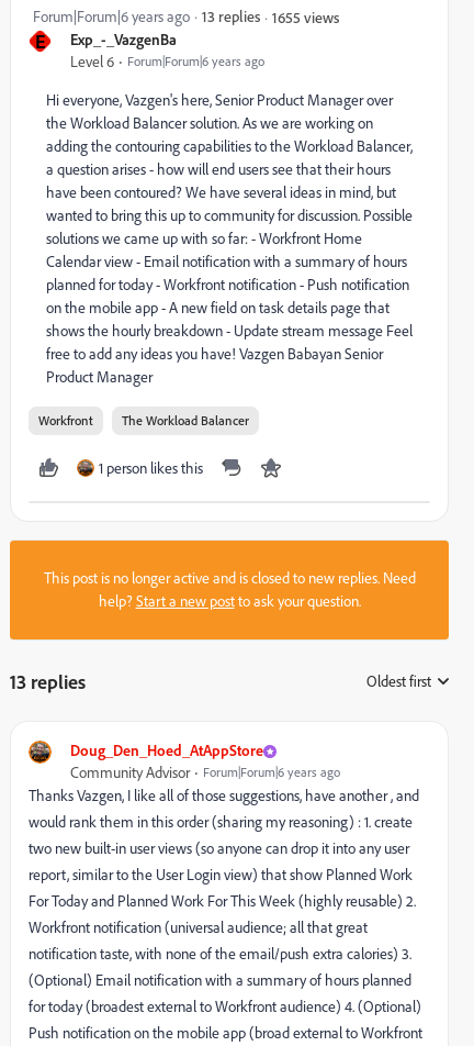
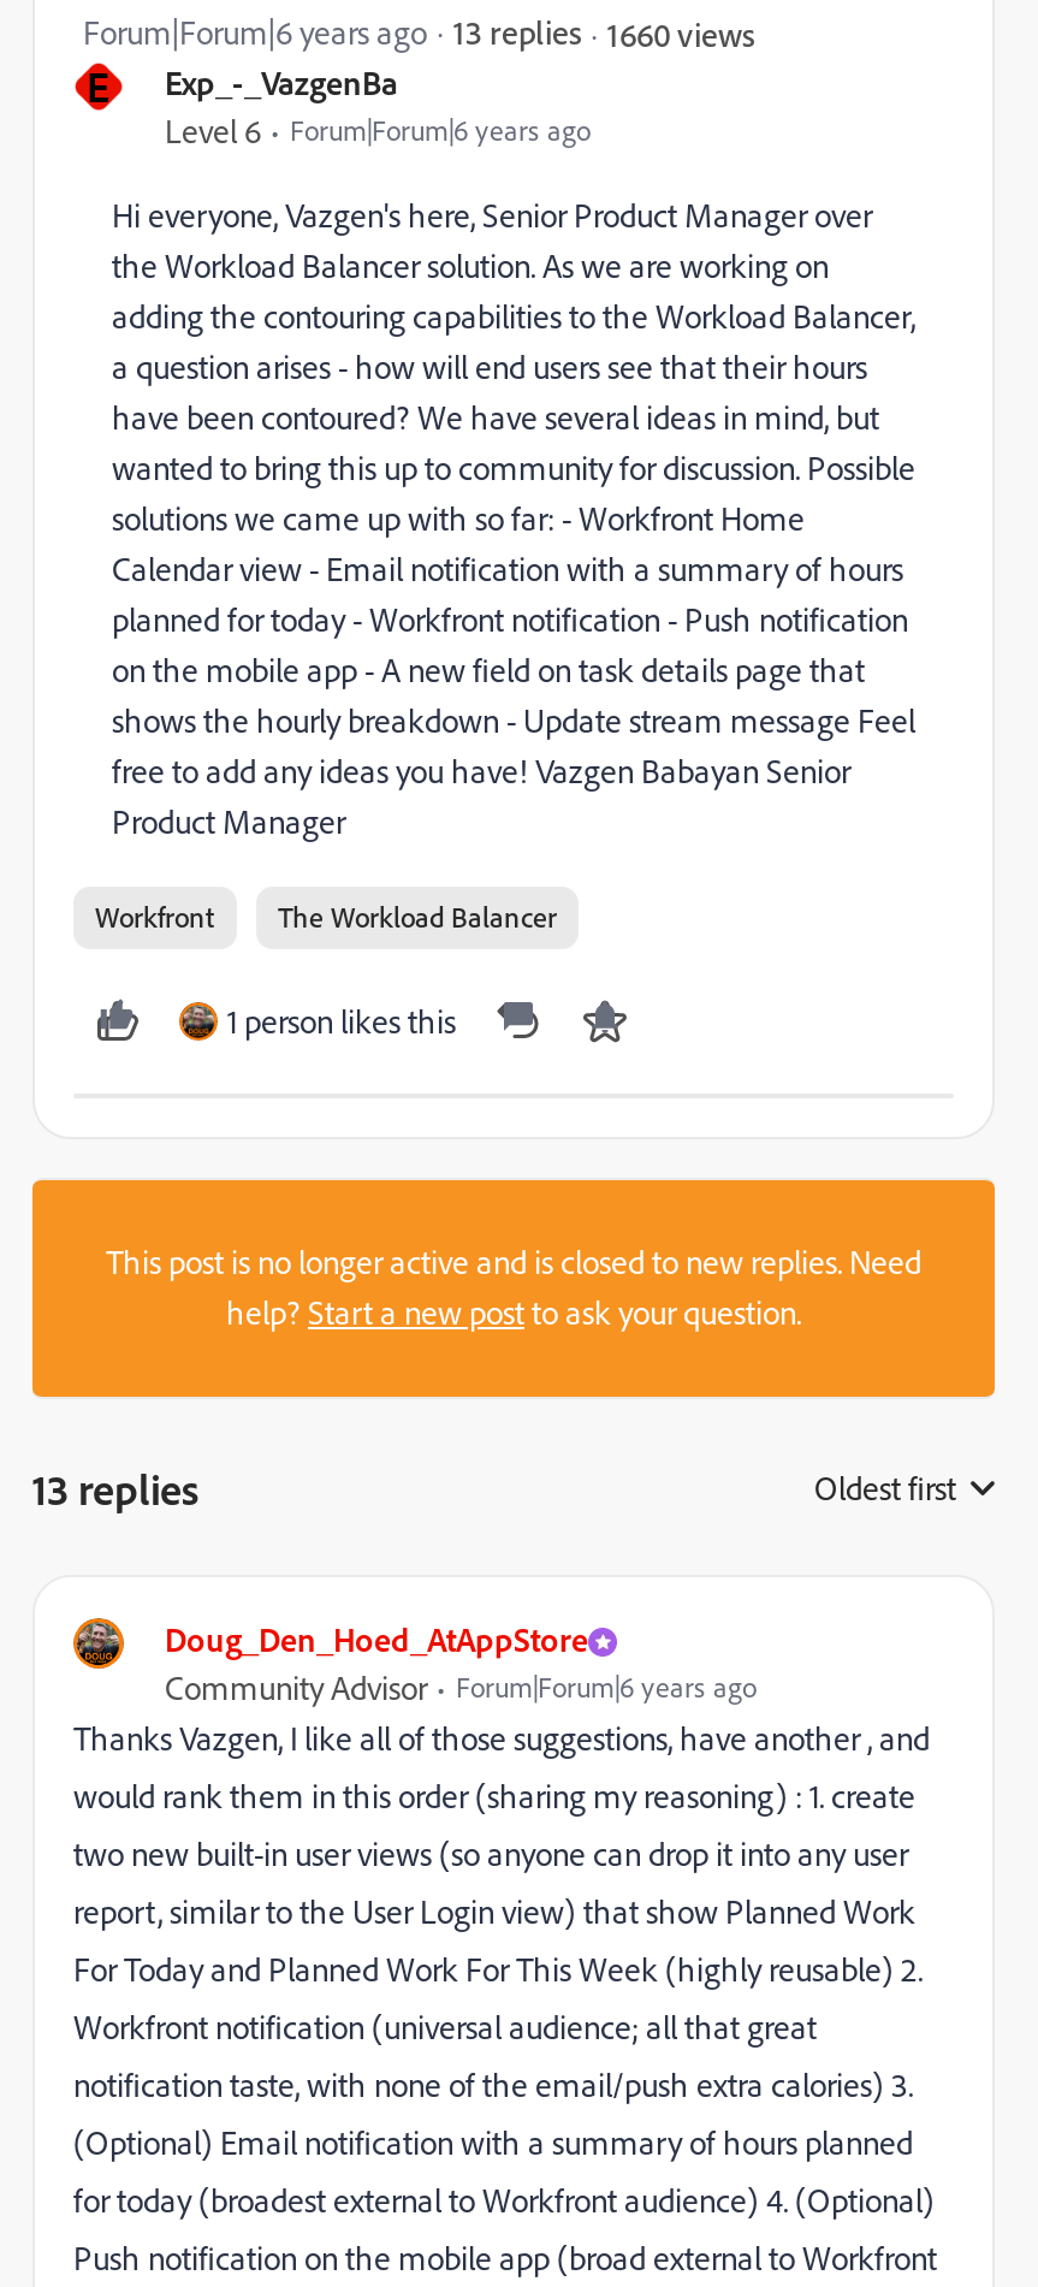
[272,7,339,26] 1655 views -> [607,12,754,53] 1660 views

